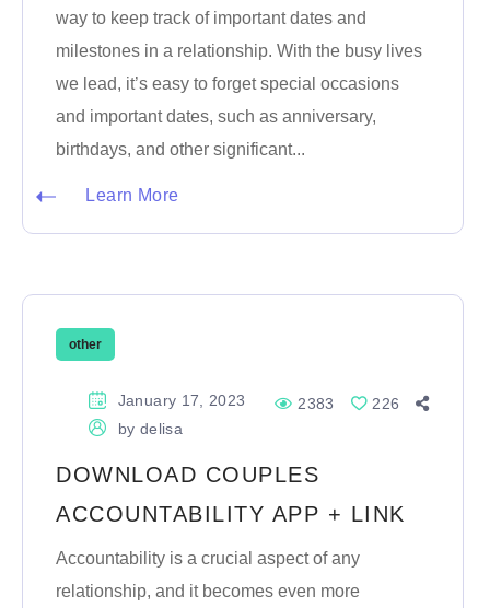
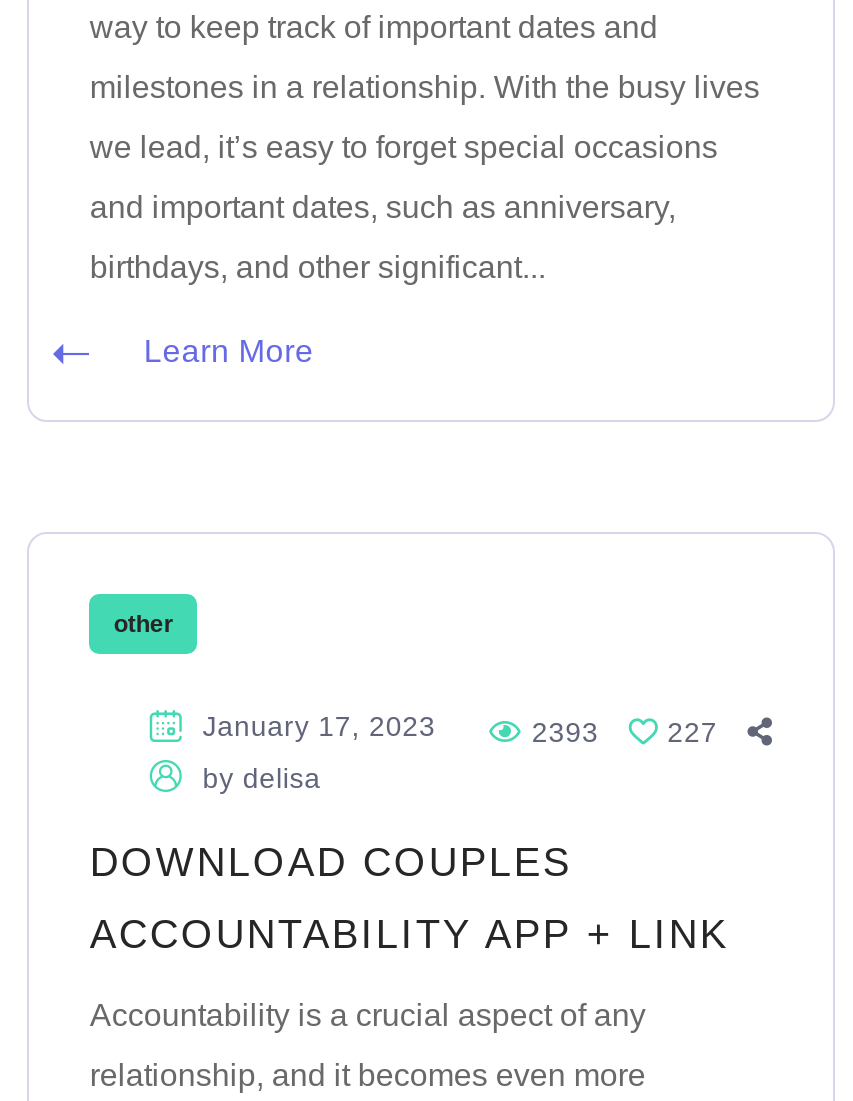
[298,395,334,413] 2383 -> [532,717,599,749] 2393
[372,395,399,413] 226 -> [667,717,717,749] 227

